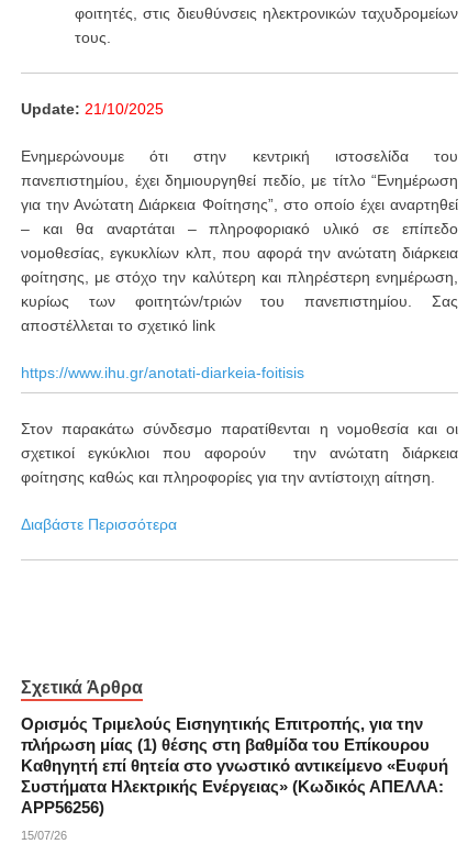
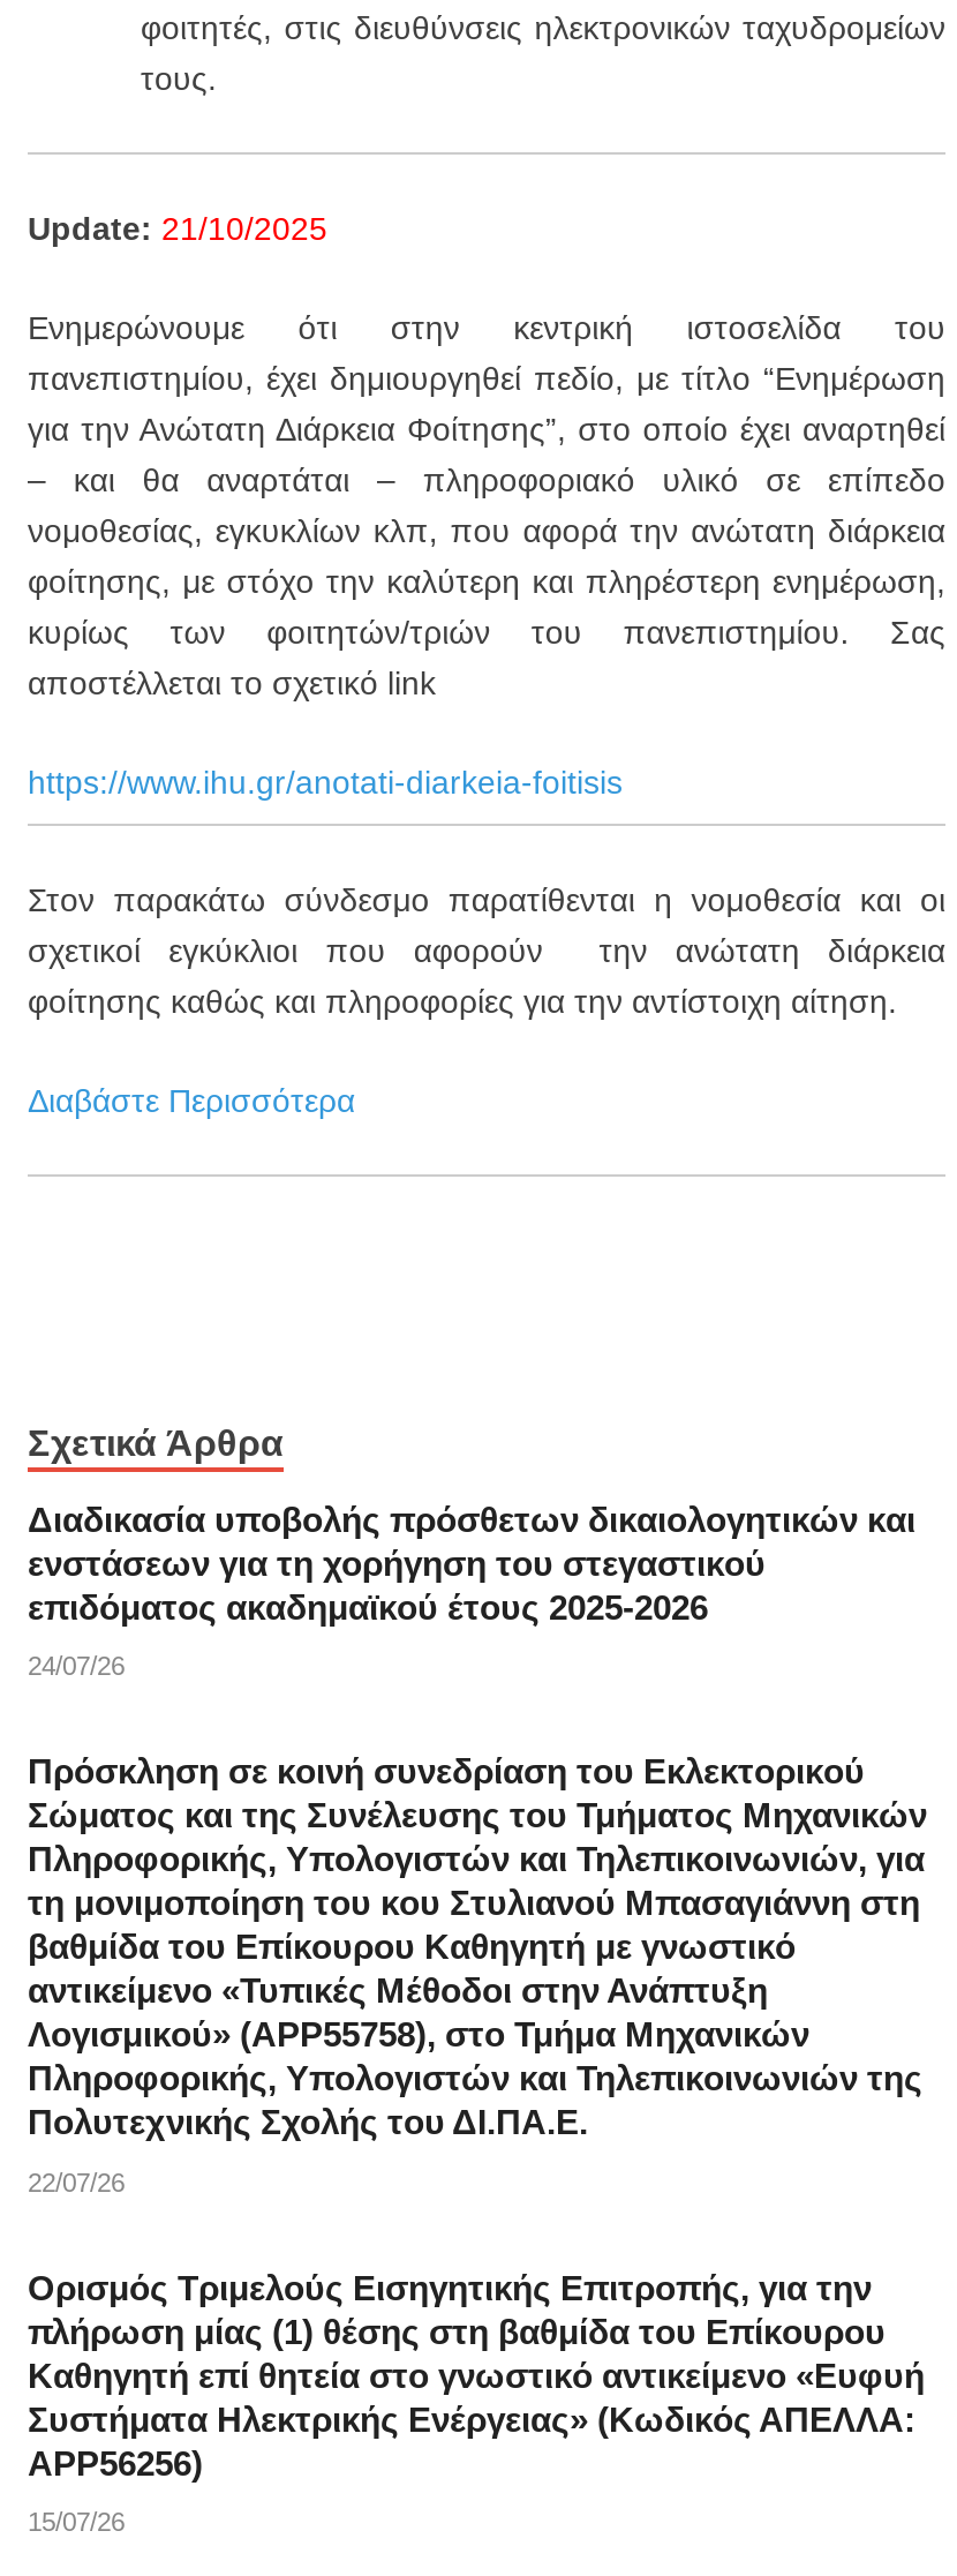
none -> [28,1502,927,2196] Διαδικασία υποβολής πρόσθετων δικαιολογητικών και | ενστάσεων για τη χορήγηση του στεγαστικού | επιδόματος ακαδημαϊκού έτους 2025-2026 | 24/07/26 | Πρόσκληση σε κοινή συνεδρίαση του Εκλεκτορικού | Σώματος και της Συνέλευσης του Τμήματος Μηχανικών | Πληροφορικής, Υπολογιστών και Τηλεπικοινωνιών, για | τη μονιμοποίηση του κου Στυλιανού Μπασαγιάννη στη | βαθμίδα του Επίκουρου Καθηγητή με γνωστικό | αντικείμενο «Τυπικές Μέθοδοι στην Ανάπτυξη | Λογισμικού» (APP55758), στο Τμήμα Μηχανικών | Πληροφορικής, Υπολογιστών και Τηλεπικοινωνιών της | Πολυτεχνικής Σχολής του ΔΙ.ΠΑ.Ε. | 22/07/26

